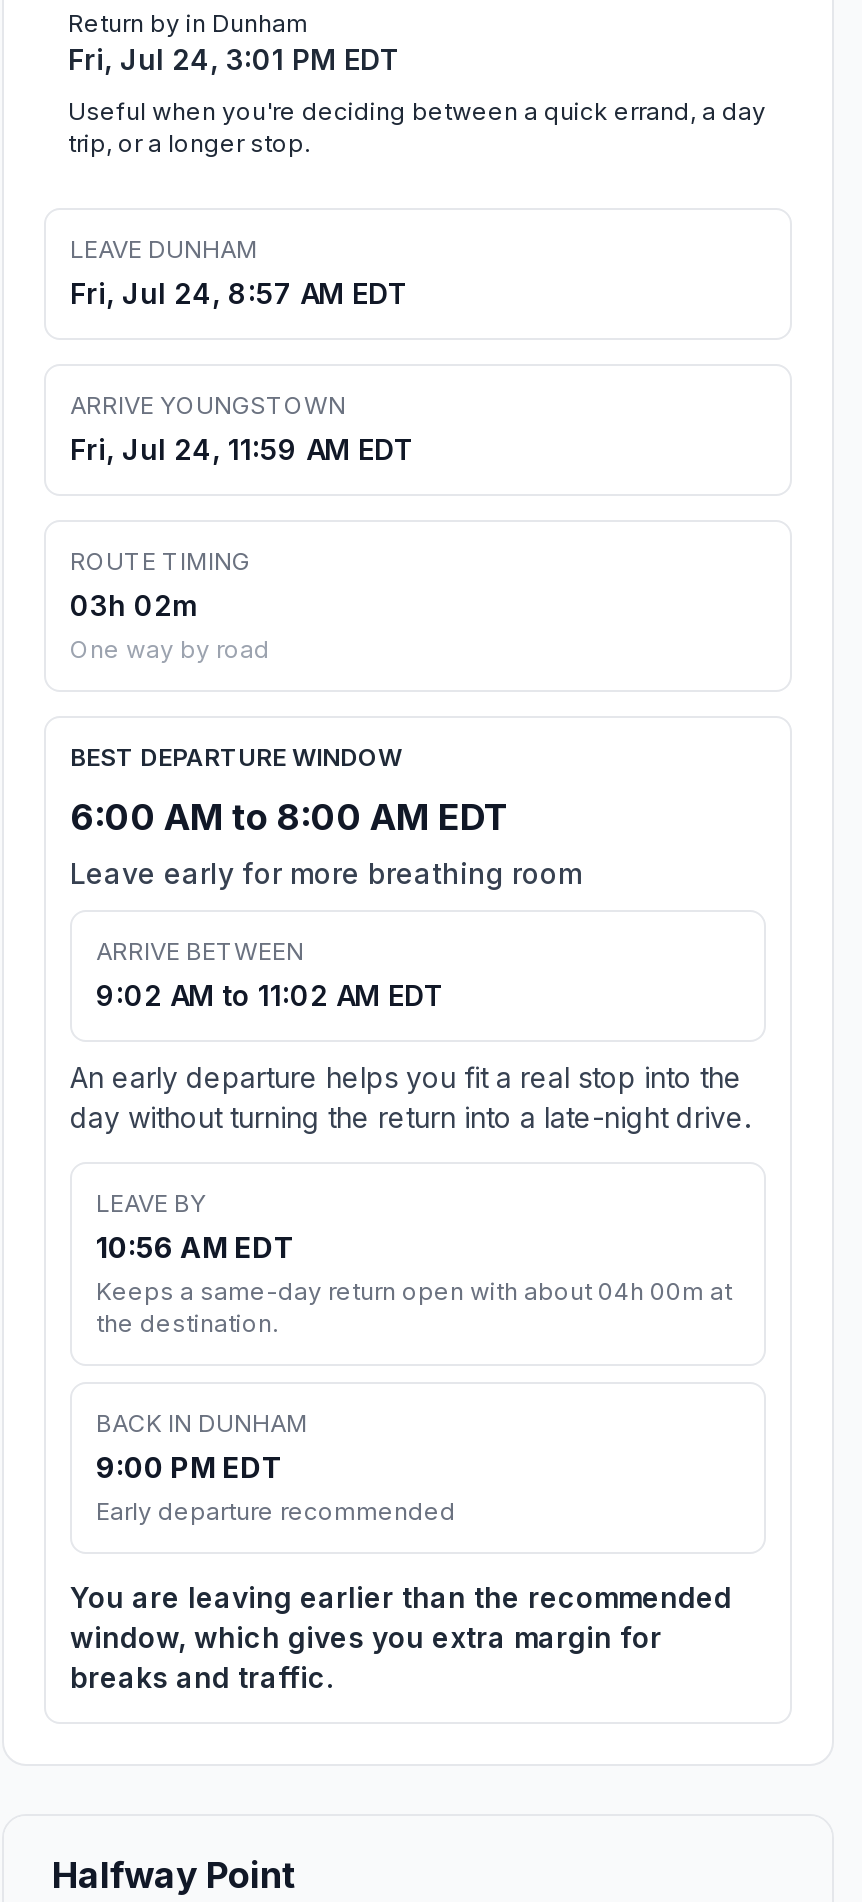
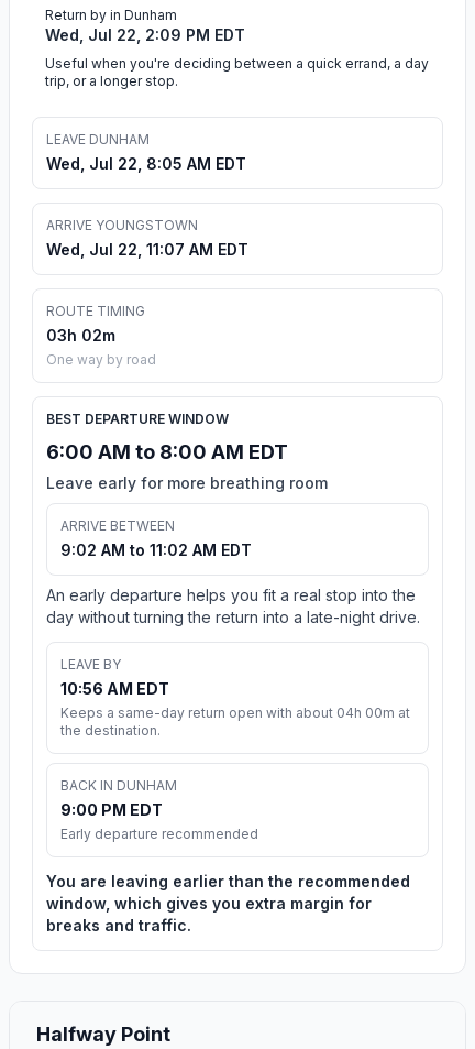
[68,42,400,76] Fri, Jul 24, 3:01 PM EDT -> [45,26,245,44] Wed, Jul 22, 2:09 PM EDT
[70,276,408,310] Fri, Jul 24, 8:57 AM EDT -> [46,154,246,173] Wed, Jul 22, 8:05 AM EDT
[70,432,414,466] Fri, Jul 24, 11:59 AM EDT -> [46,240,248,259] Wed, Jul 22, 11:07 AM EDT

